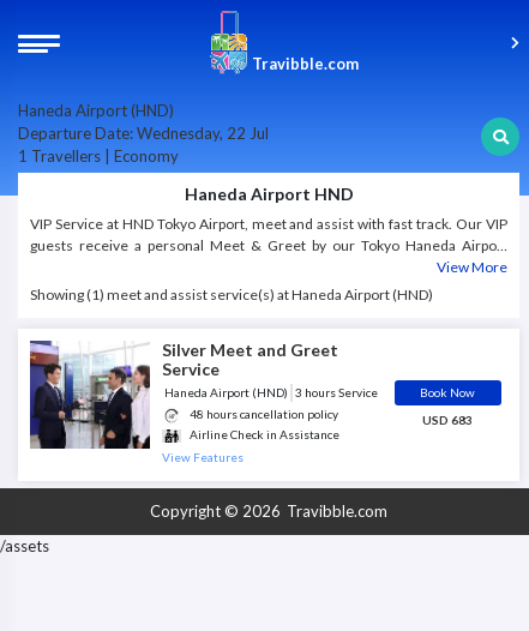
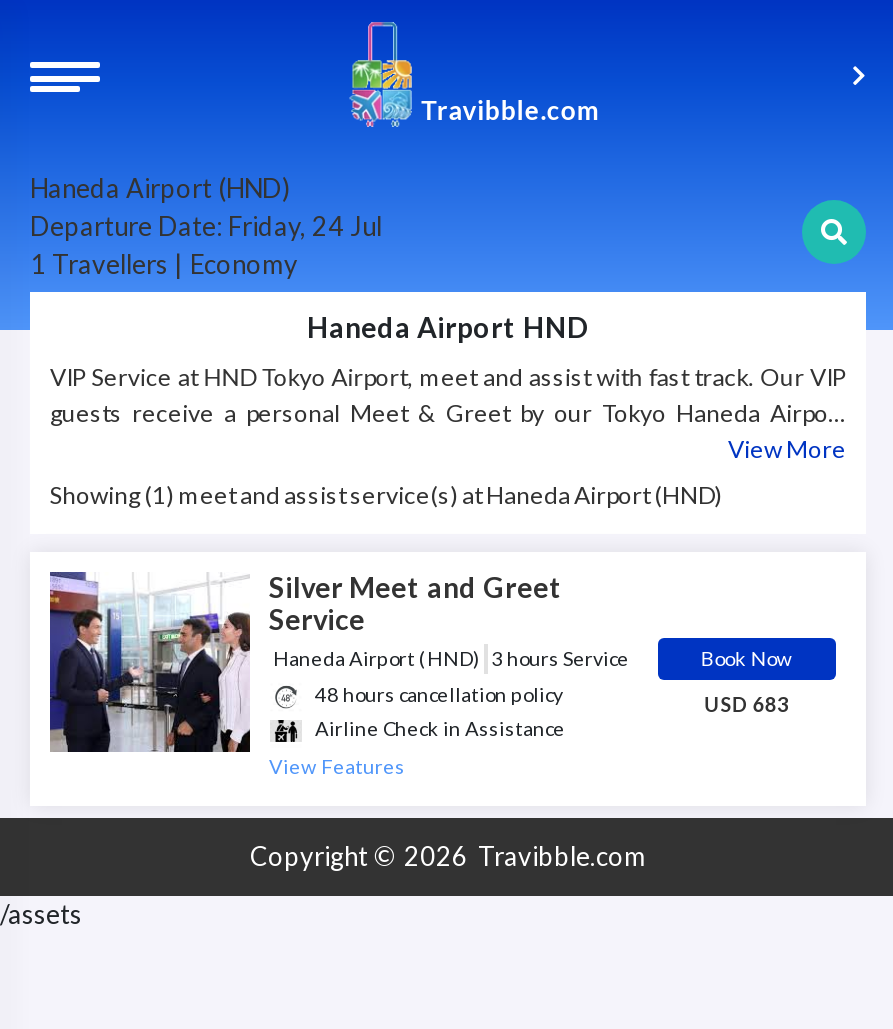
[18,124,269,143] Departure Date: Wednesday, 22 Jul -> [30,210,382,242] Departure Date: Friday, 24 Jul

